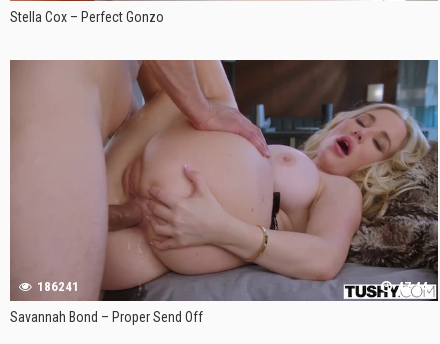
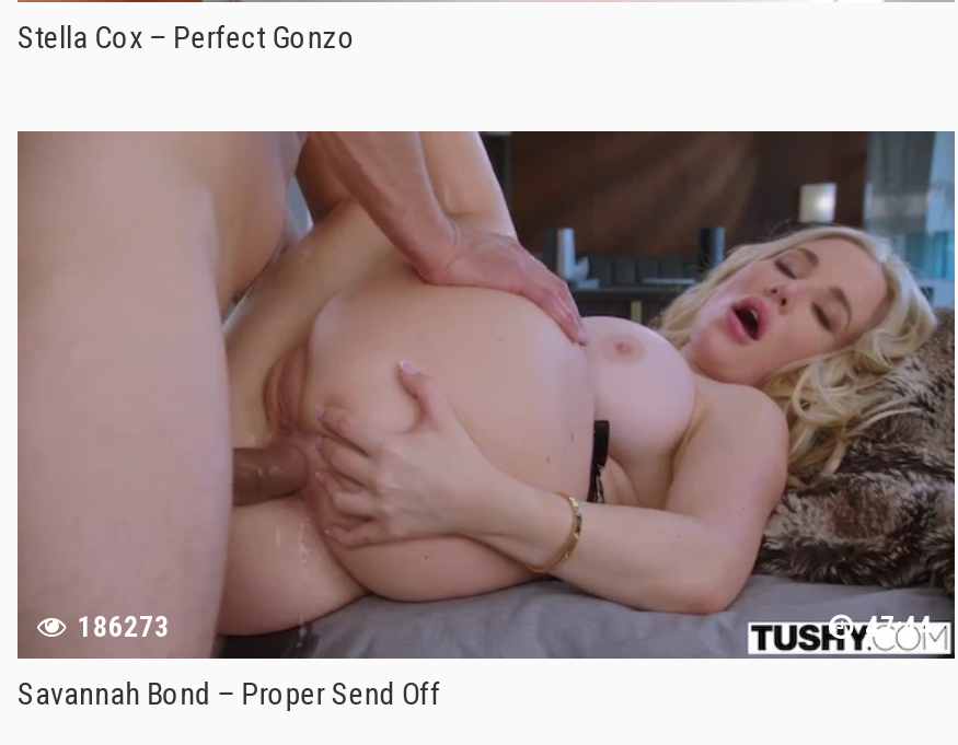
[34,279,79,294] 186241 -> [71,610,169,643] 186273

